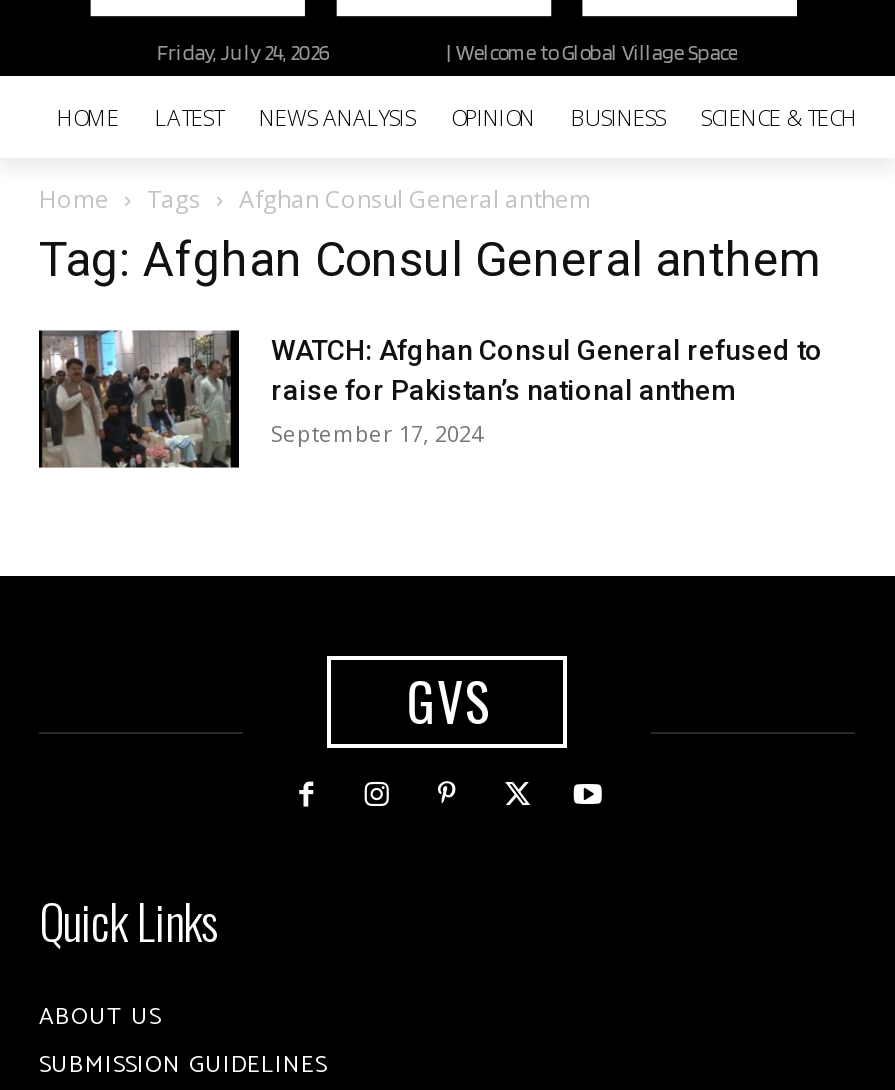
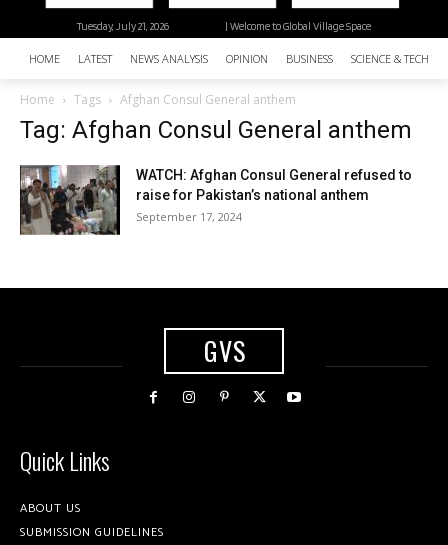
[156,38,328,66] Friday, July 24, 2026 -> [77,19,169,33] Tuesday, July 21, 2026

